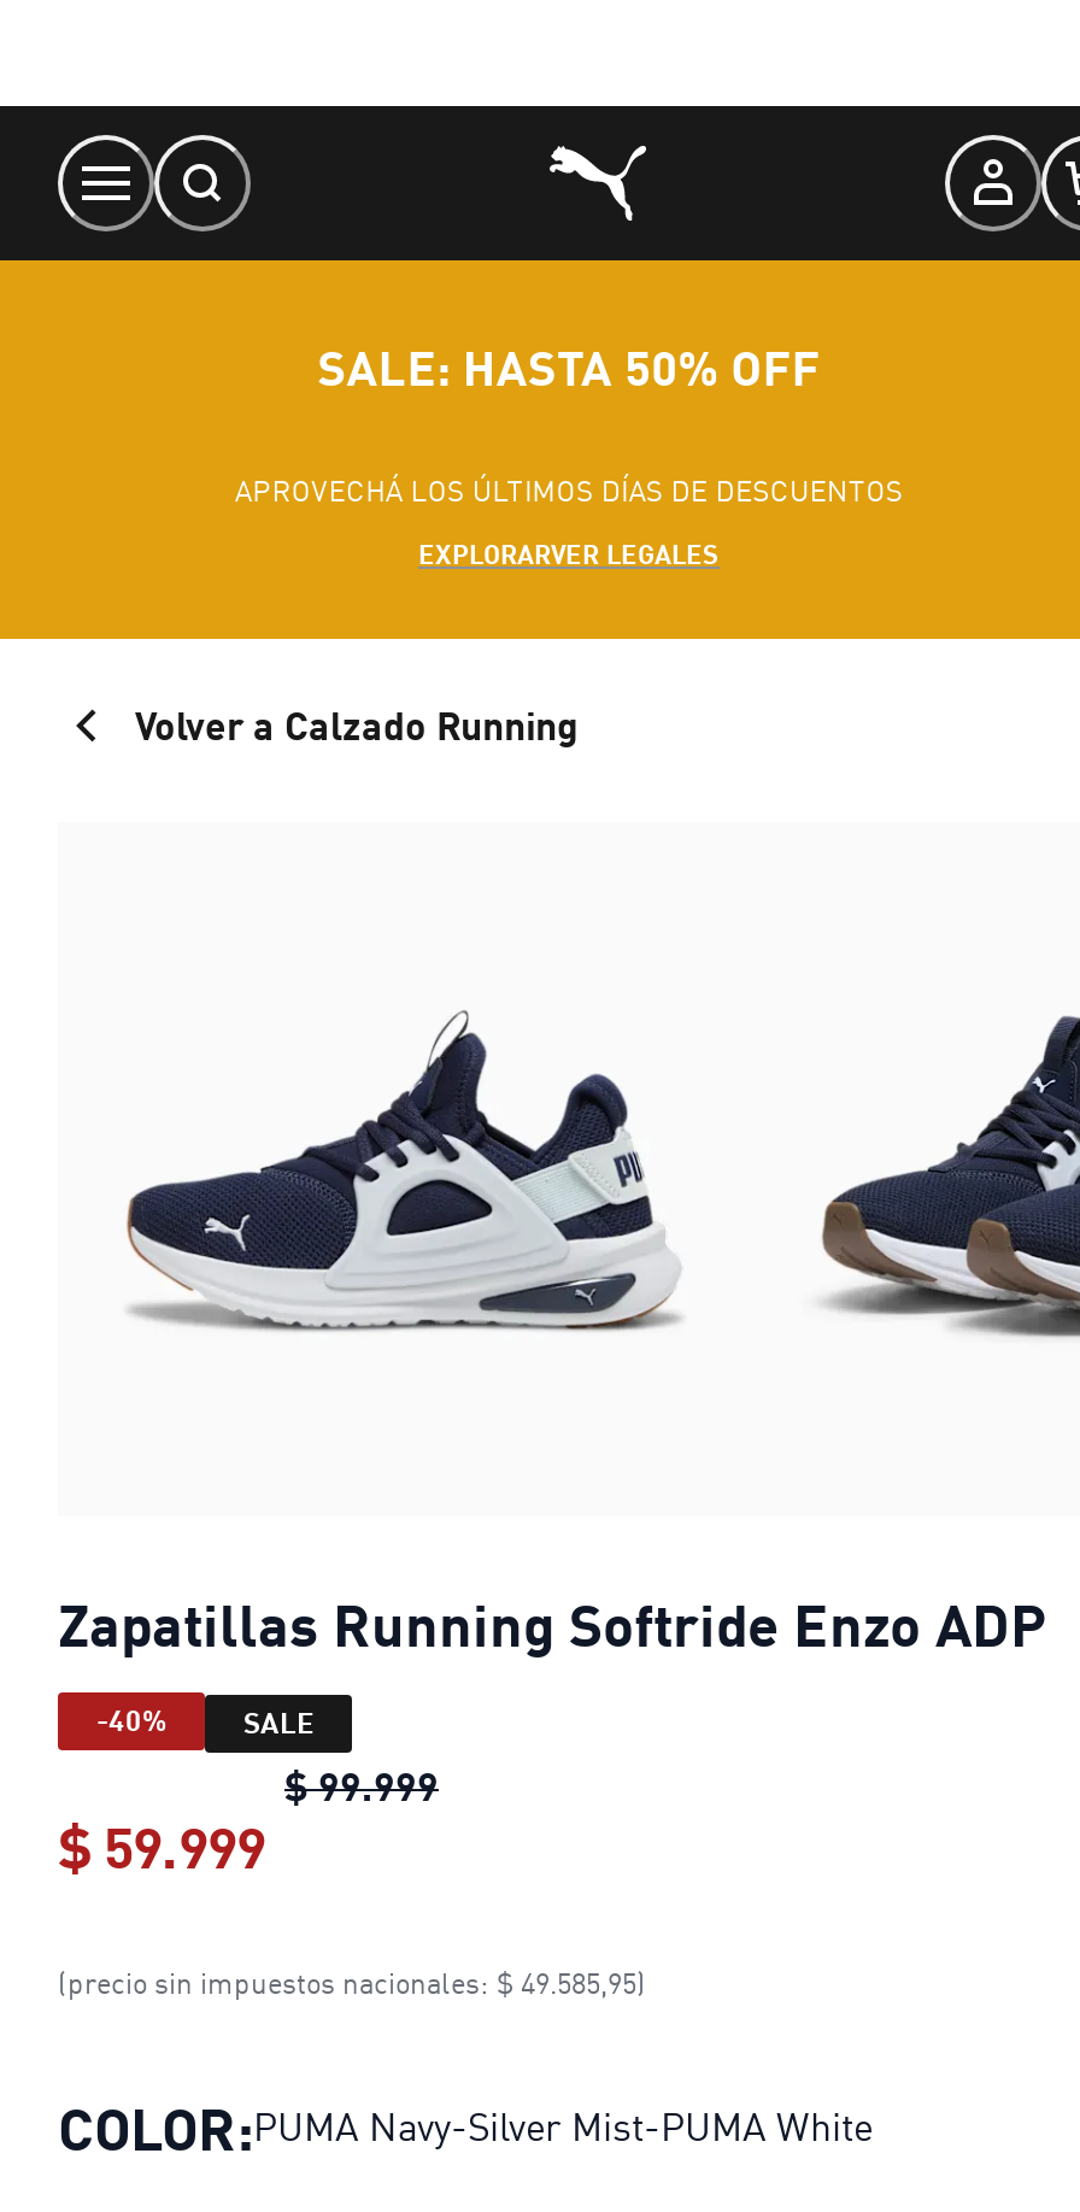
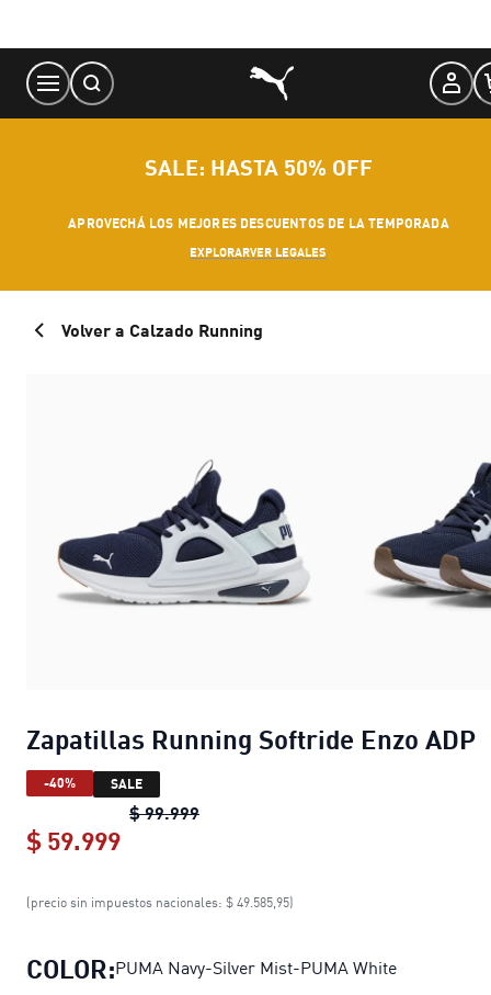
[235,473,903,509] APROVECHÁ LOS ÚLTIMOS DÍAS DE DESCUENTOS -> [68,215,449,231] APROVECHÁ LOS MEJORES DESCUENTOS DE LA TEMPORADA

